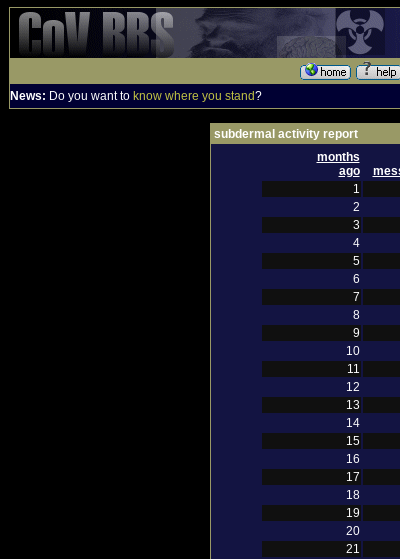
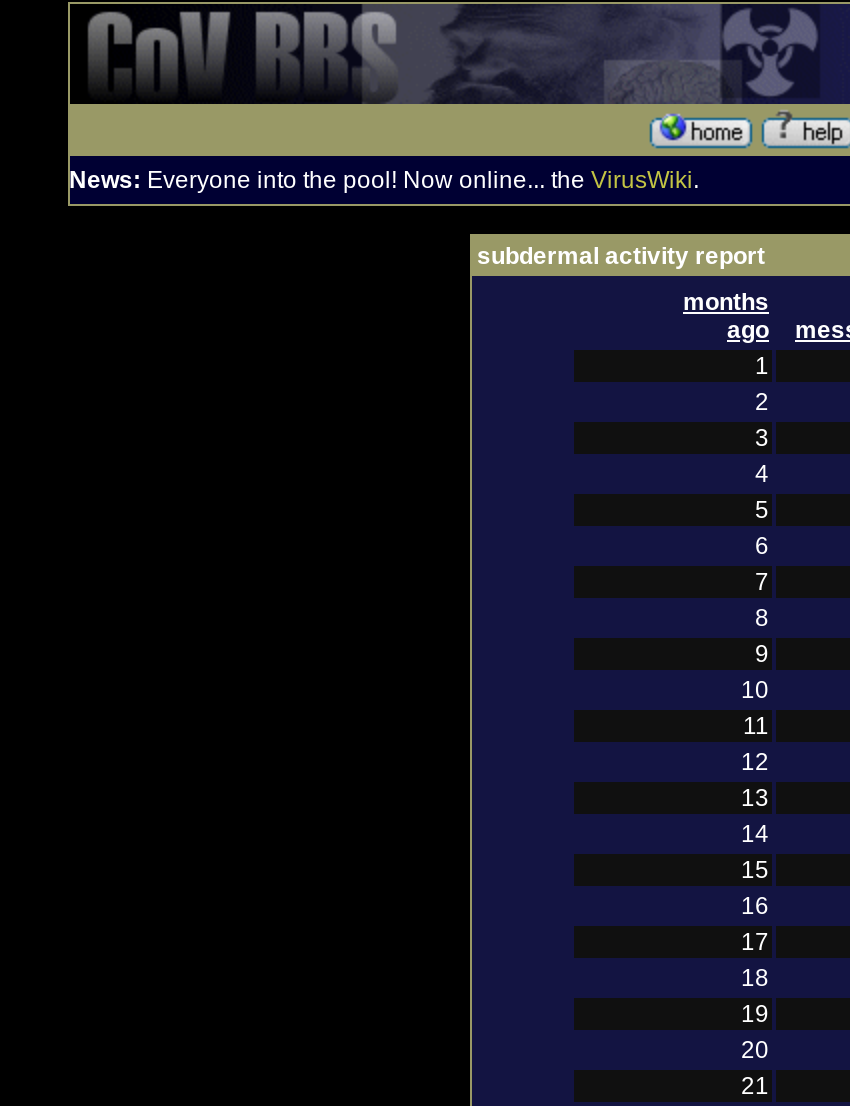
[9,89,261,103] News: Do you want to know where you stand? -> [69,166,699,194] News: Everyone into the pool! Now online... the VirusWiki.

